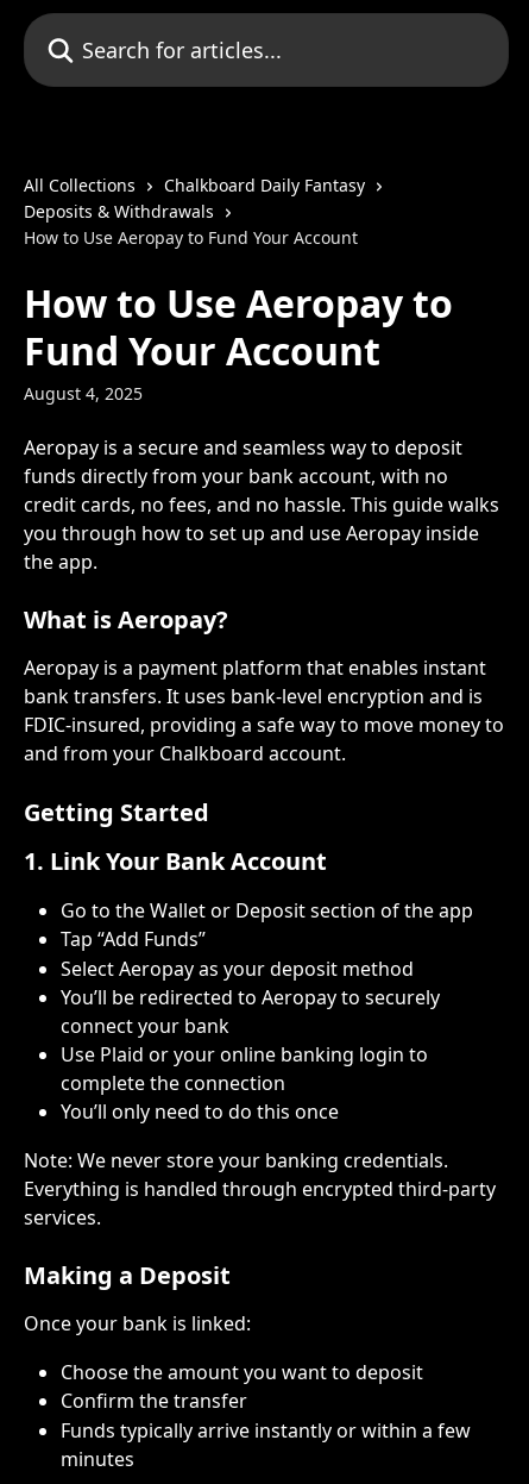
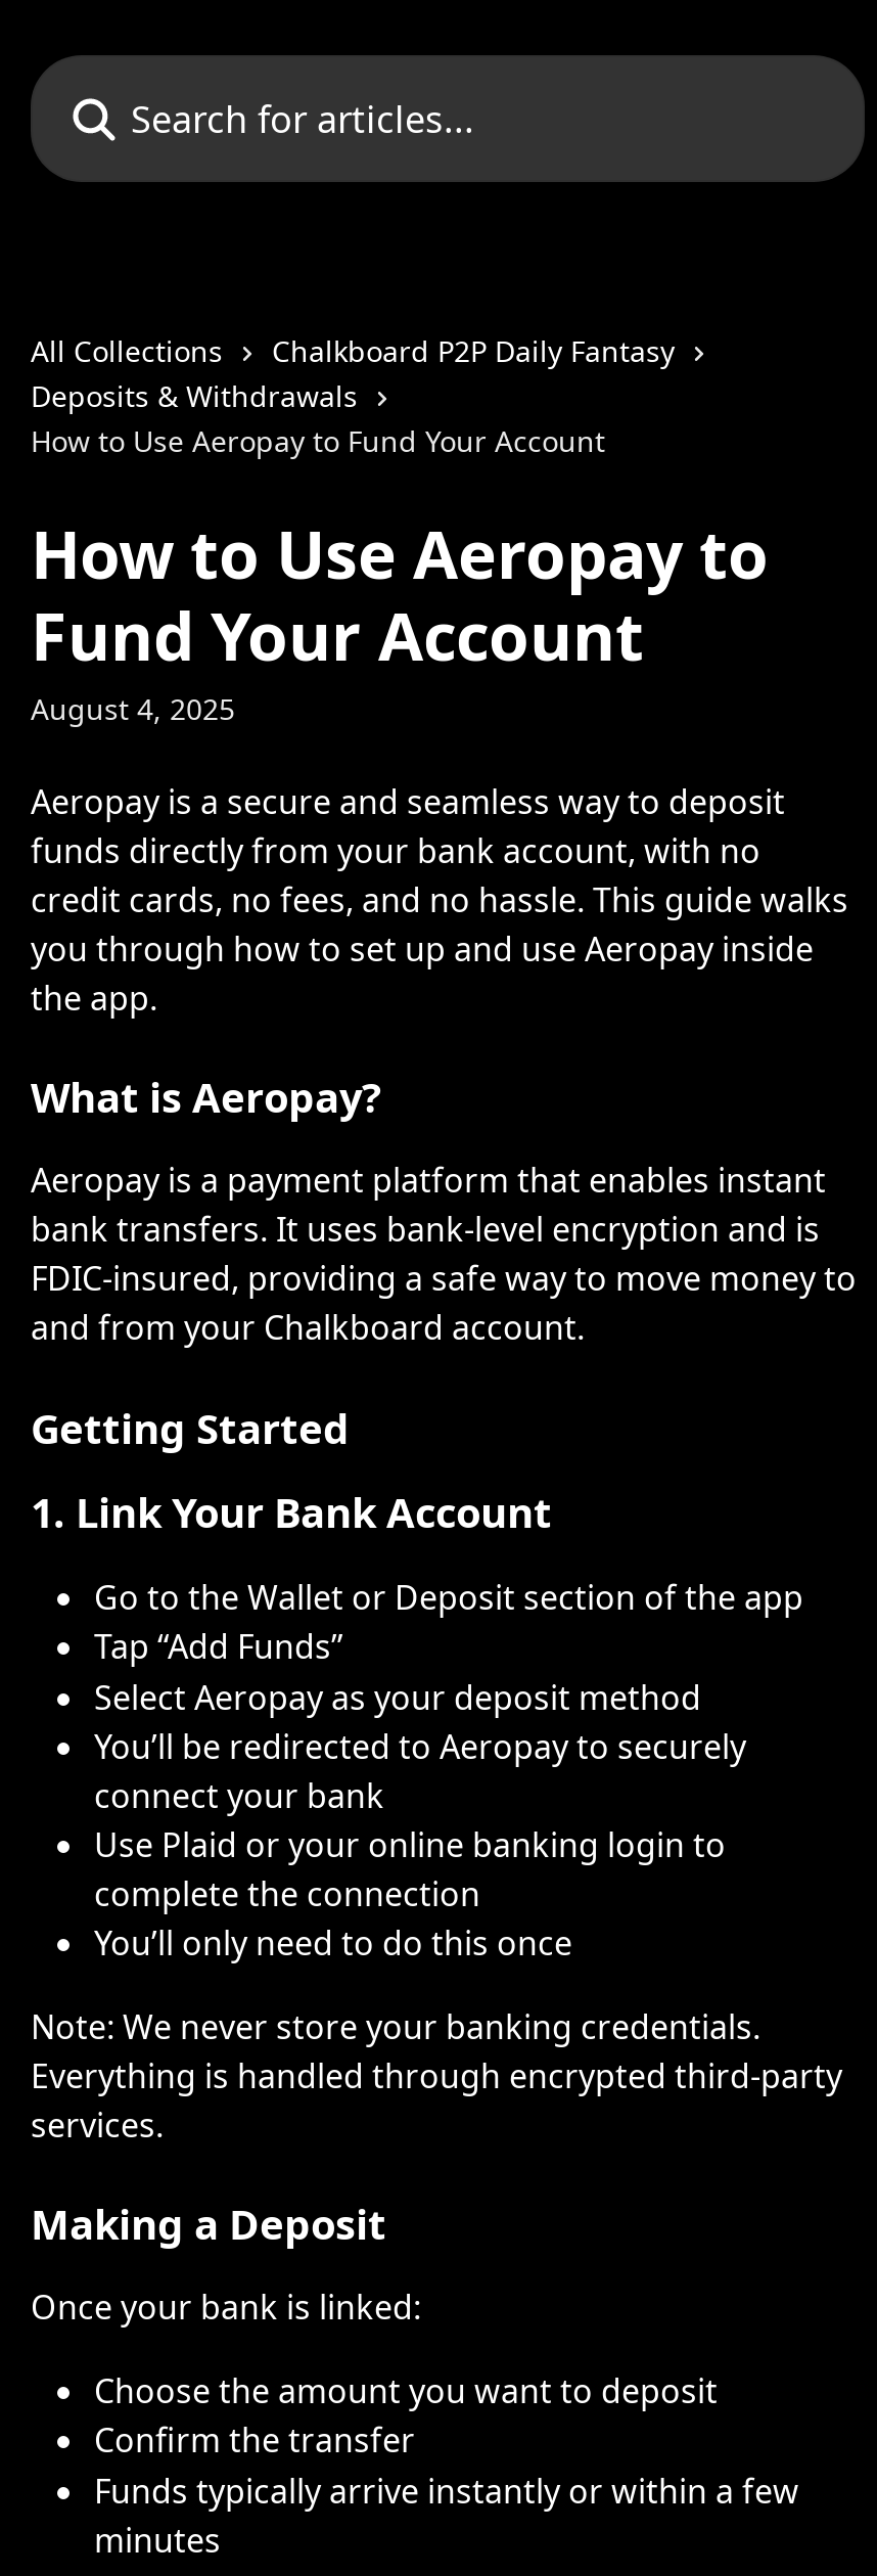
[164,174,365,196] Chalkboard Daily Fantasy -> [272,331,675,370] Chalkboard P2P Daily Fantasy

